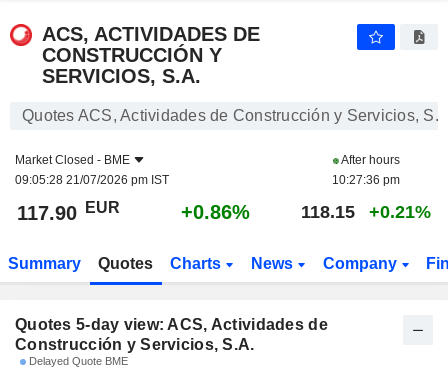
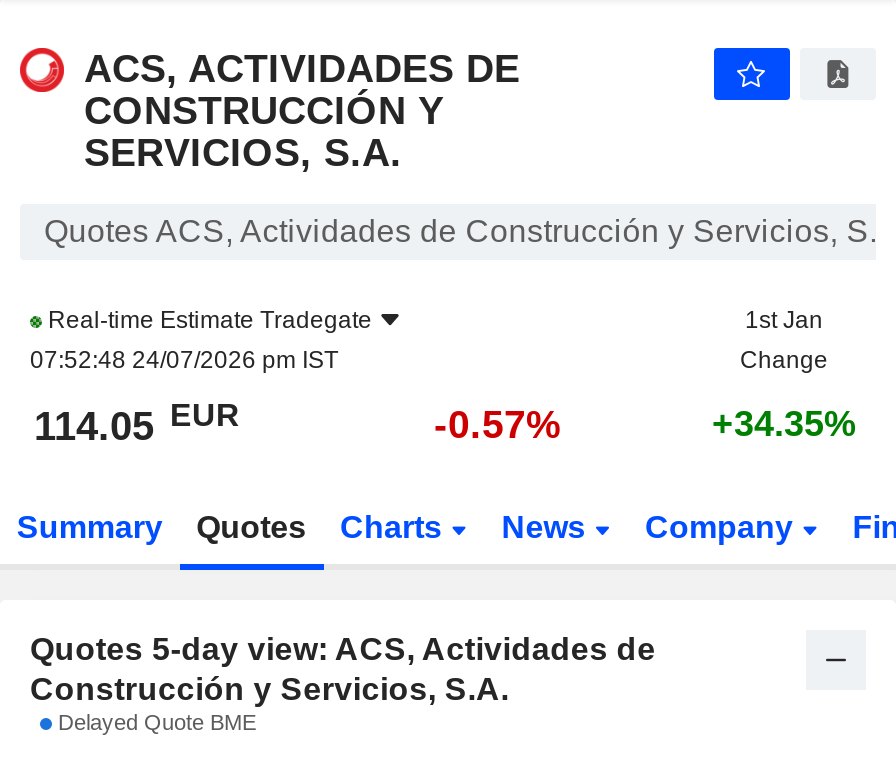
[15,153,169,187] Market Closed - BME | 09:05:28 21/07/2026 pm IST -> [30,306,372,374] Real-time Estimate Tradegate | 07:52:48 24/07/2026 pm IST
[332,153,400,187] After hours | 10:27:36 pm -> [740,306,828,374] 1st Jan | Change
[17,198,431,224] 117.90 EUR | +0.86% | 118.15 | +0.21% -> [34,397,856,448] 114.05 EUR | -0.57% | +34.35%

